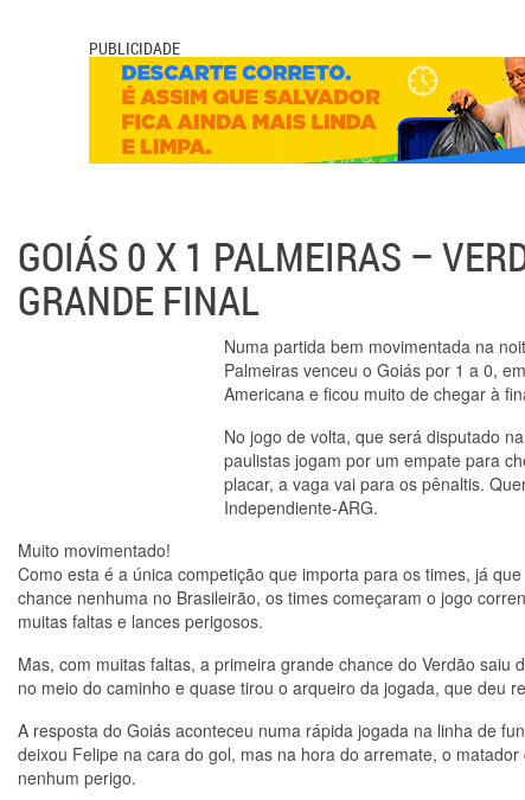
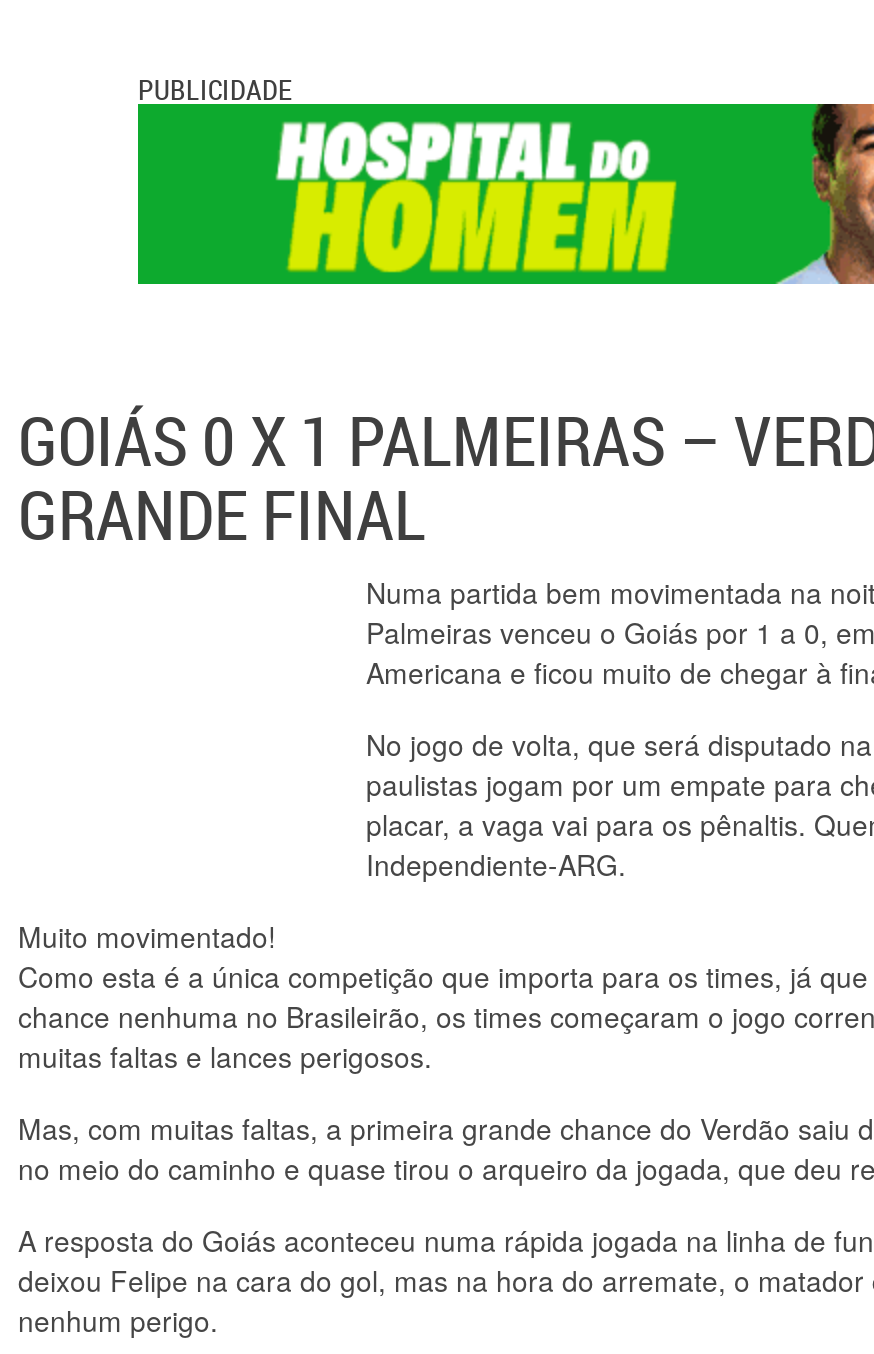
[88,56,521,165] [image] -> [136,102,868,286] [image]

